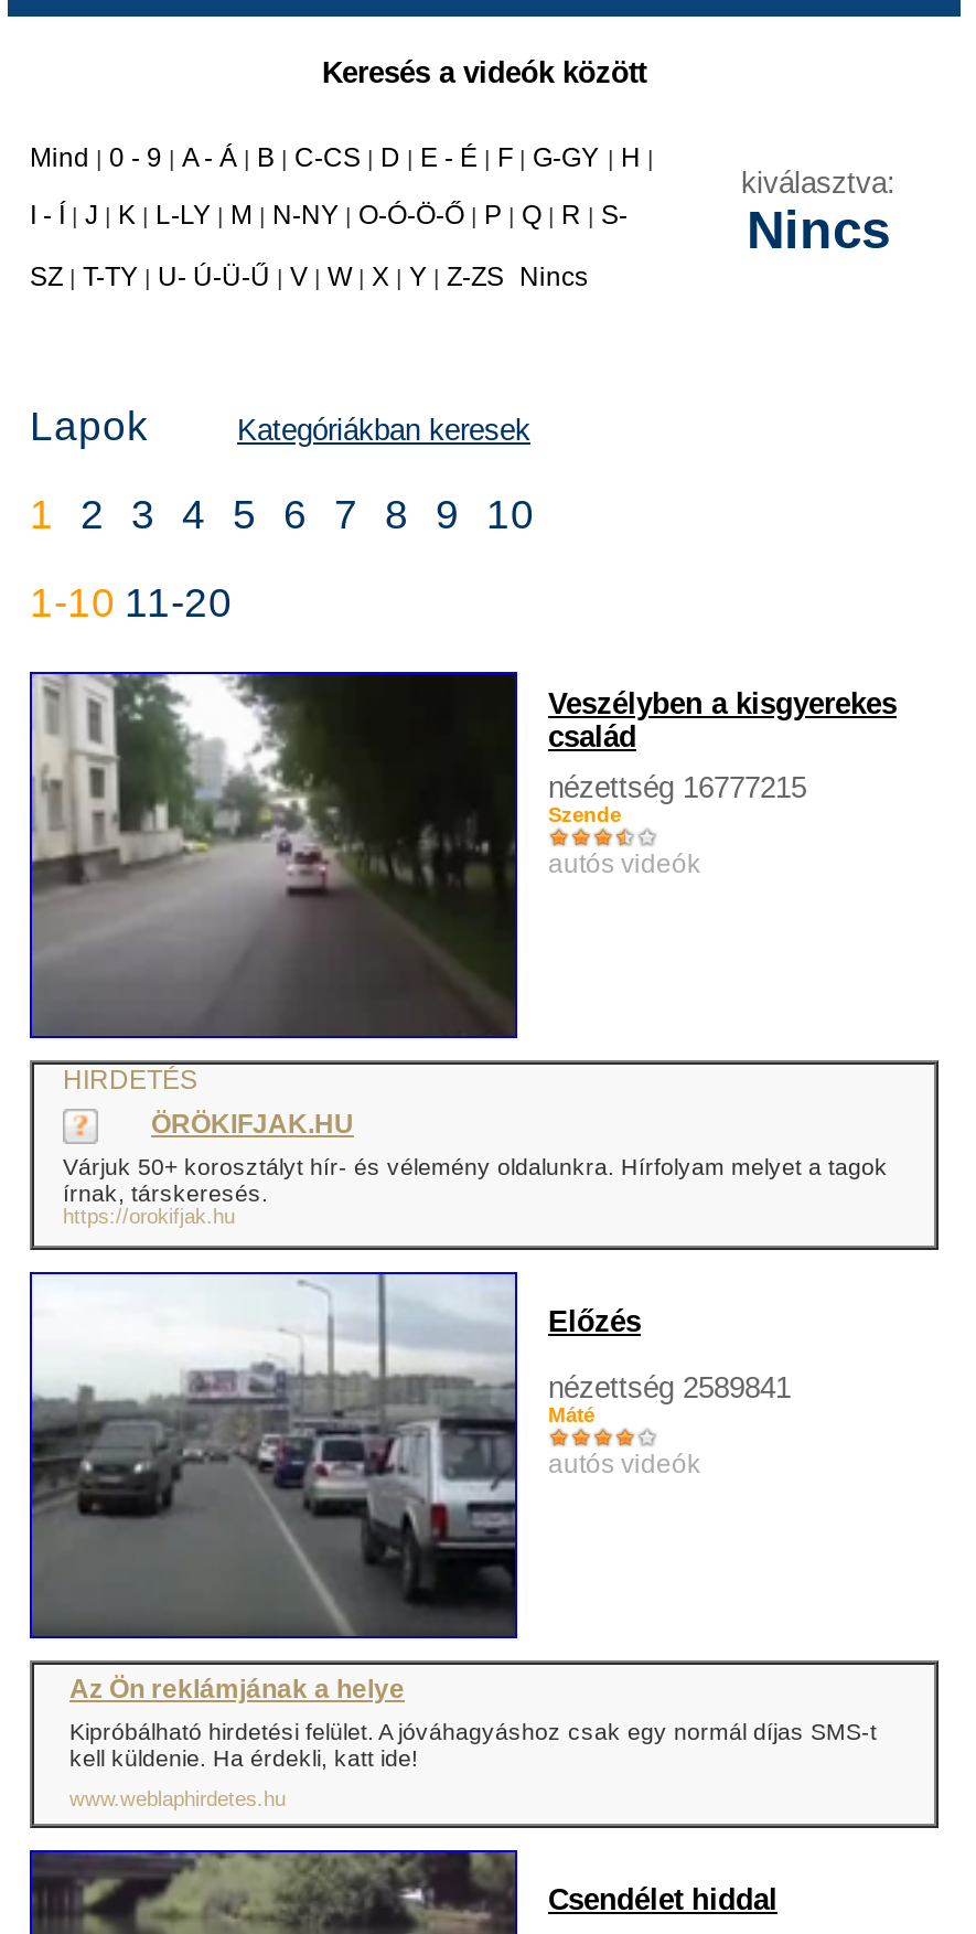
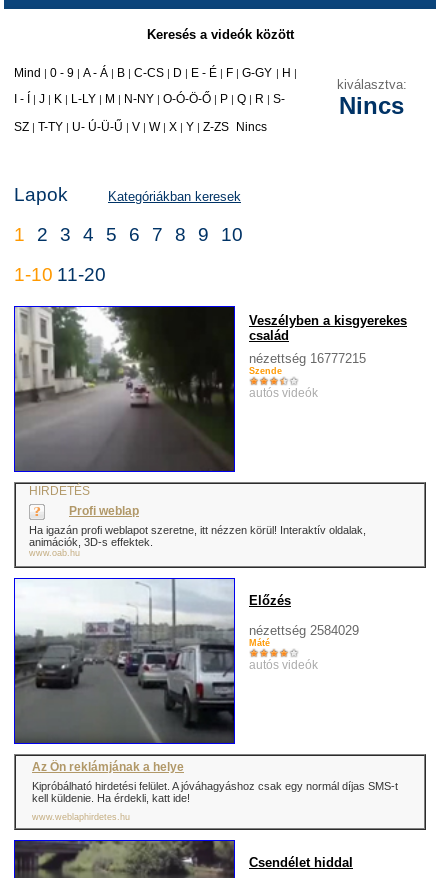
[63,1109,888,1228] ÖRÖKIFJAK.HU | Várjuk 50+ korosztályt hír- és vélemény oldalunkra. Hírfolyam melyet a tagok | írnak, társkeresés. | https://orokifjak.hu -> [29,504,366,558] Profi weblap | Ha igazán profi weblapot szeretne, itt nézzen körül! Interaktív oldalak, | animációk, 3D-s effektek. | www.oab.hu
[548,1371,791,1404] nézettség 2589841 -> [249,623,359,638] nézettség 2584029

